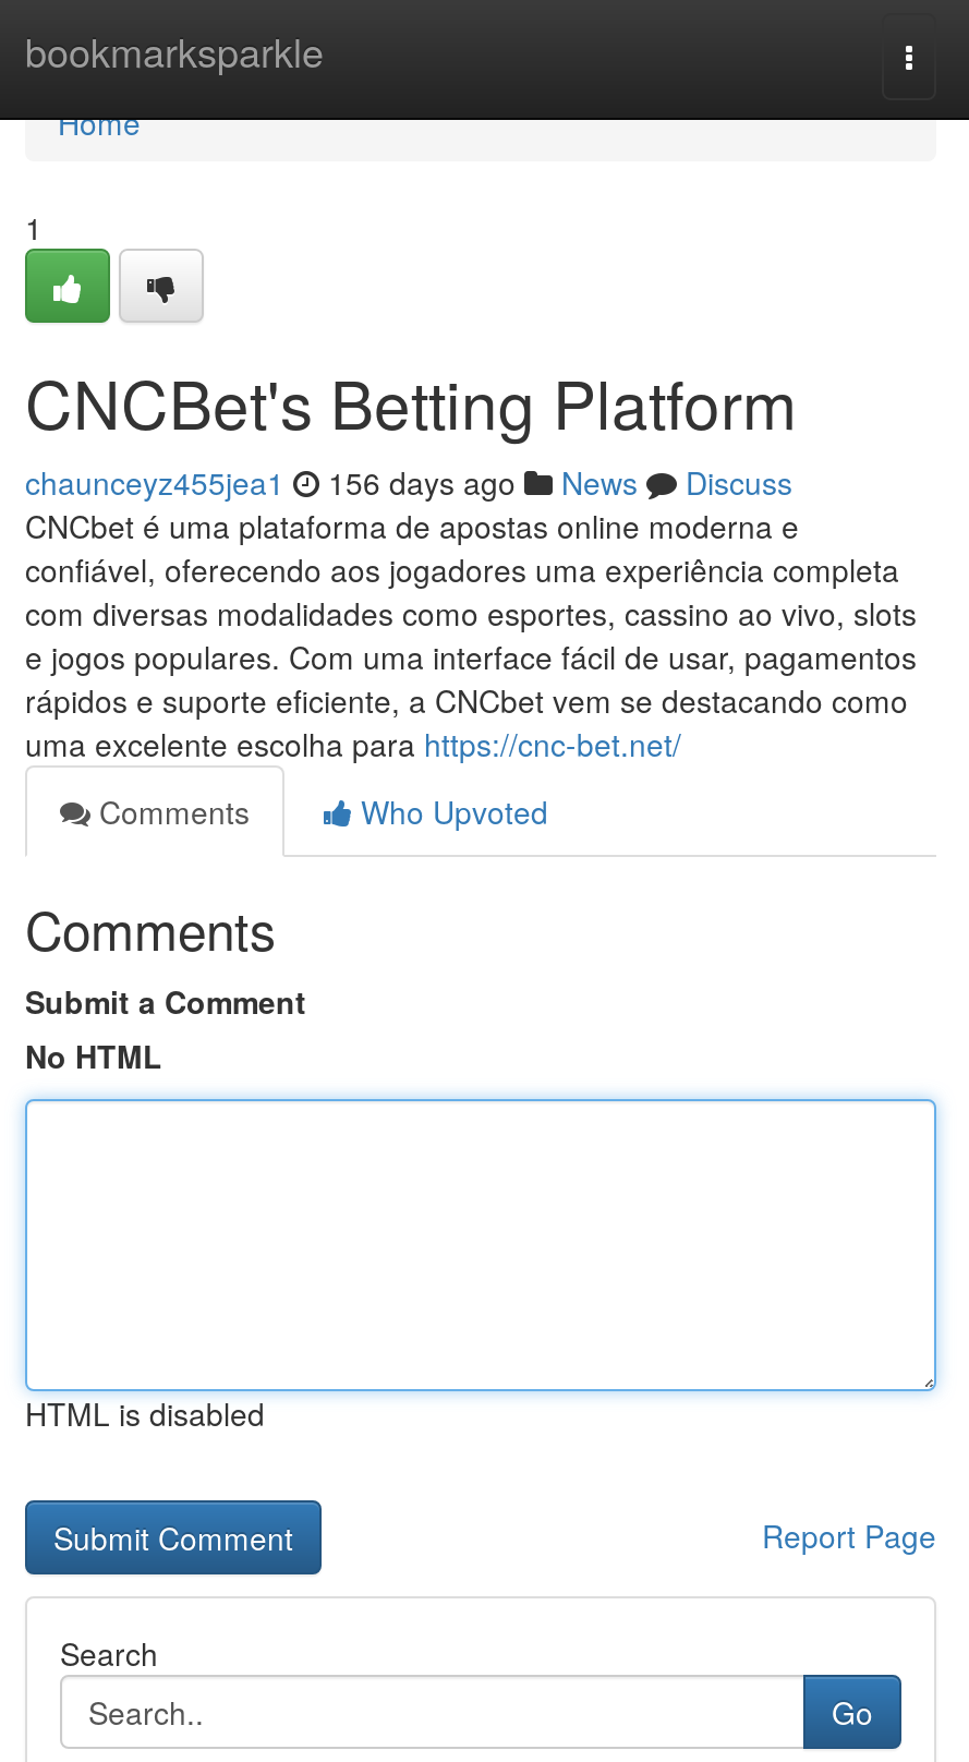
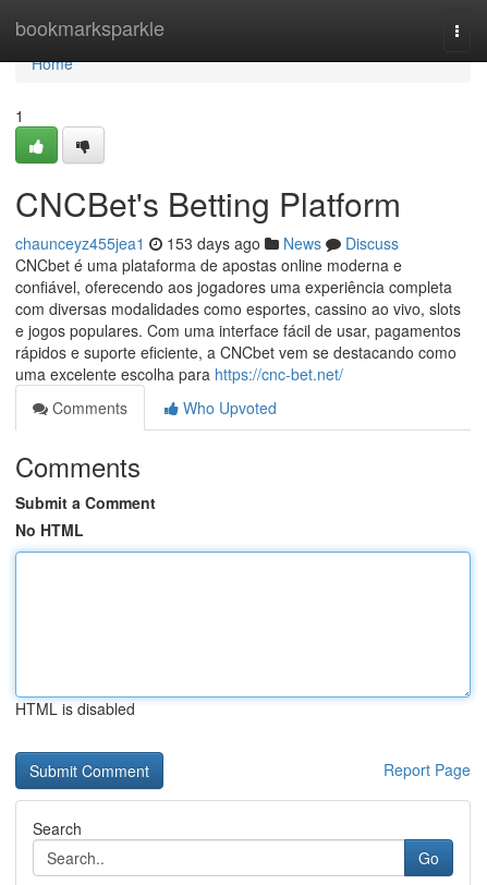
[25,460,792,504] chaunceyz455jea1 156 days ago News Discuss -> [15,232,399,254] chaunceyz455jea1 153 days ago News Discuss

